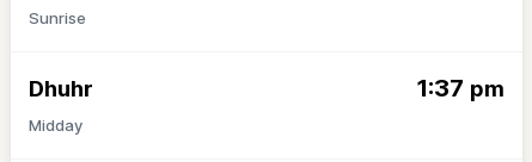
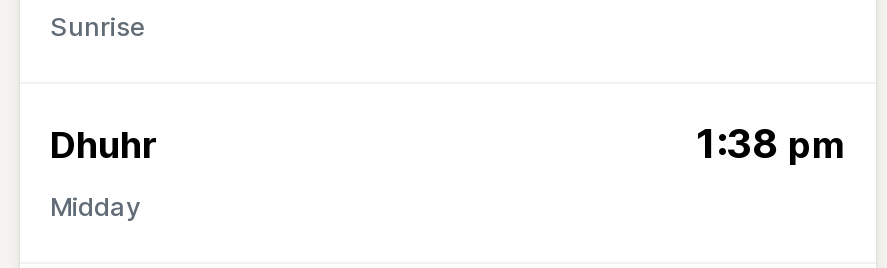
[416,74,505,102] 1:37 pm -> [696,120,846,168] 1:38 pm

